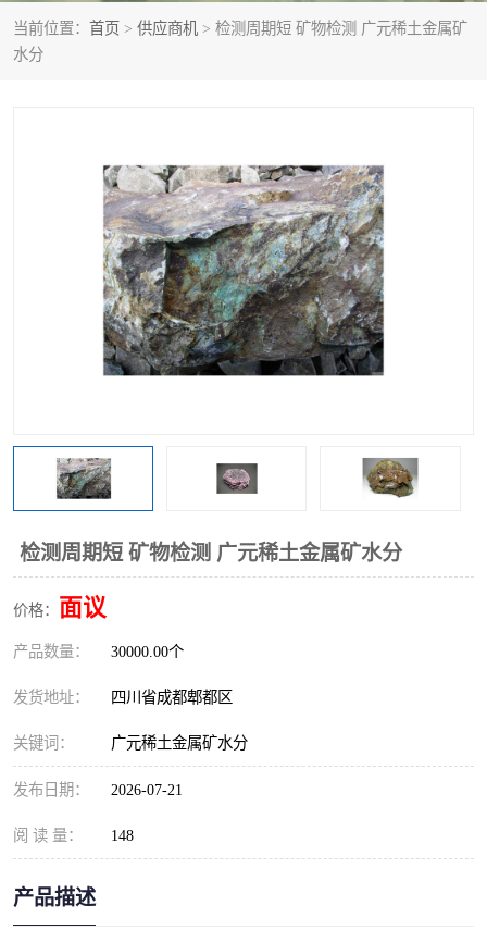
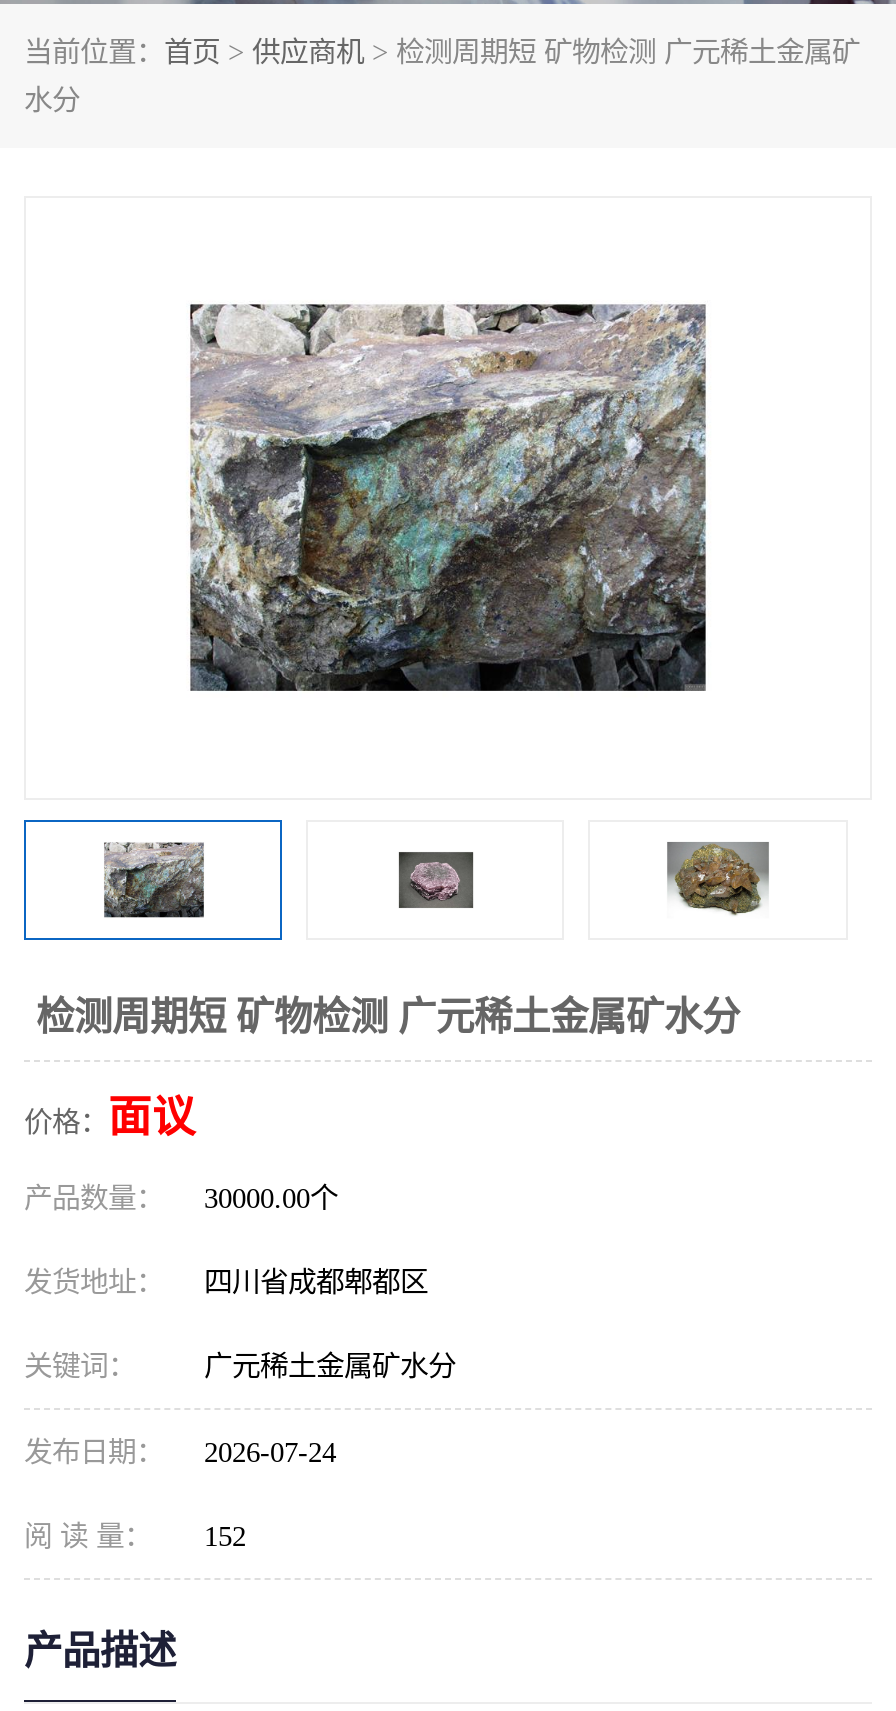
[13,781,183,798] 发布日期： 2026-07-21 -> [24,1436,336,1468] 发布日期： 2026-07-24
[13,827,134,844] 阅 读 量： 148 -> [24,1520,246,1552] 阅 读 量： 152

